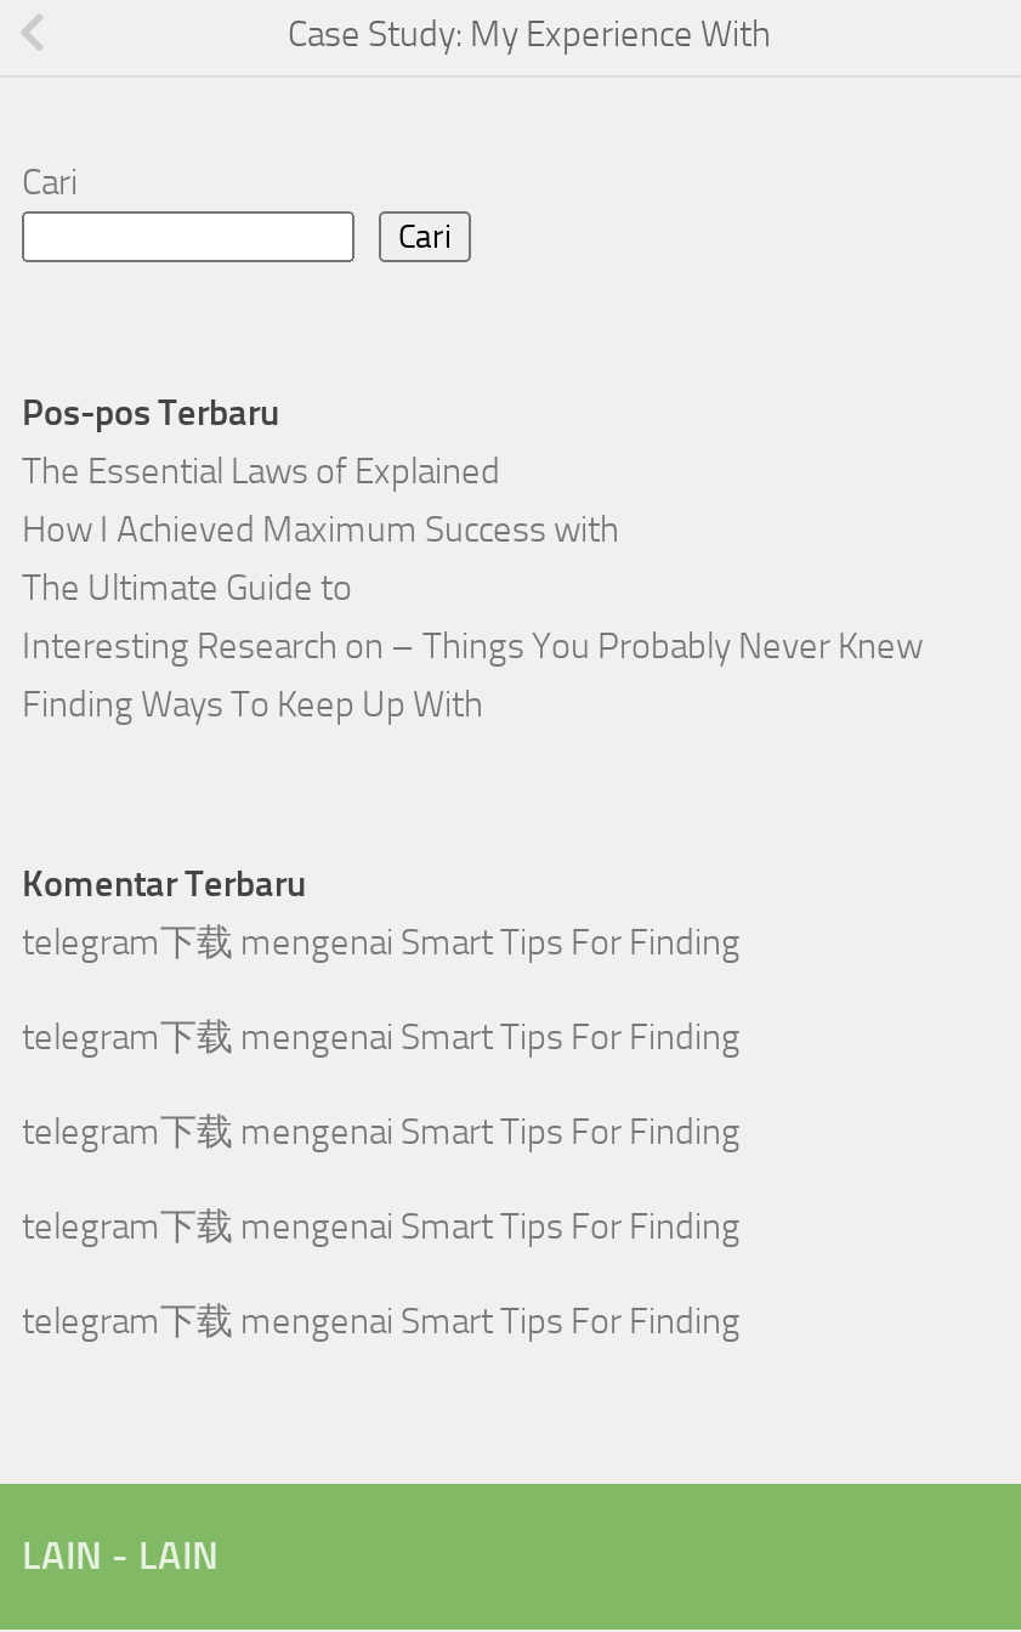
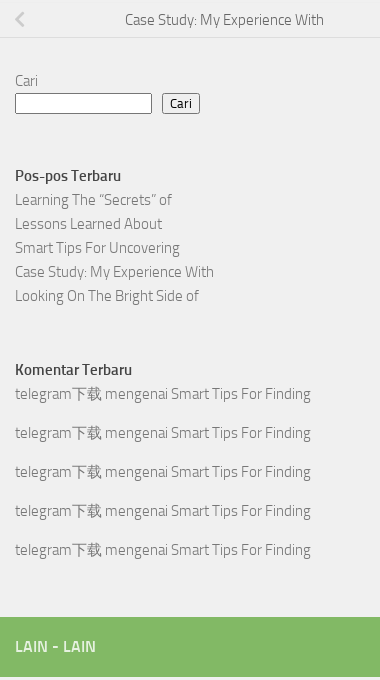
[22,450,923,726] The Essential Laws of Explained | How I Achieved Maximum Success with | The Ultimate Guide to | Interesting Research on – Things You Probably Never Knew | Finding Ways To Keep Up With -> [15,191,214,305] Learning The “Secrets” of | Lessons Learned About | Smart Tips For Uncovering | Case Study: My Experience With | Looking On The Bright Side of

